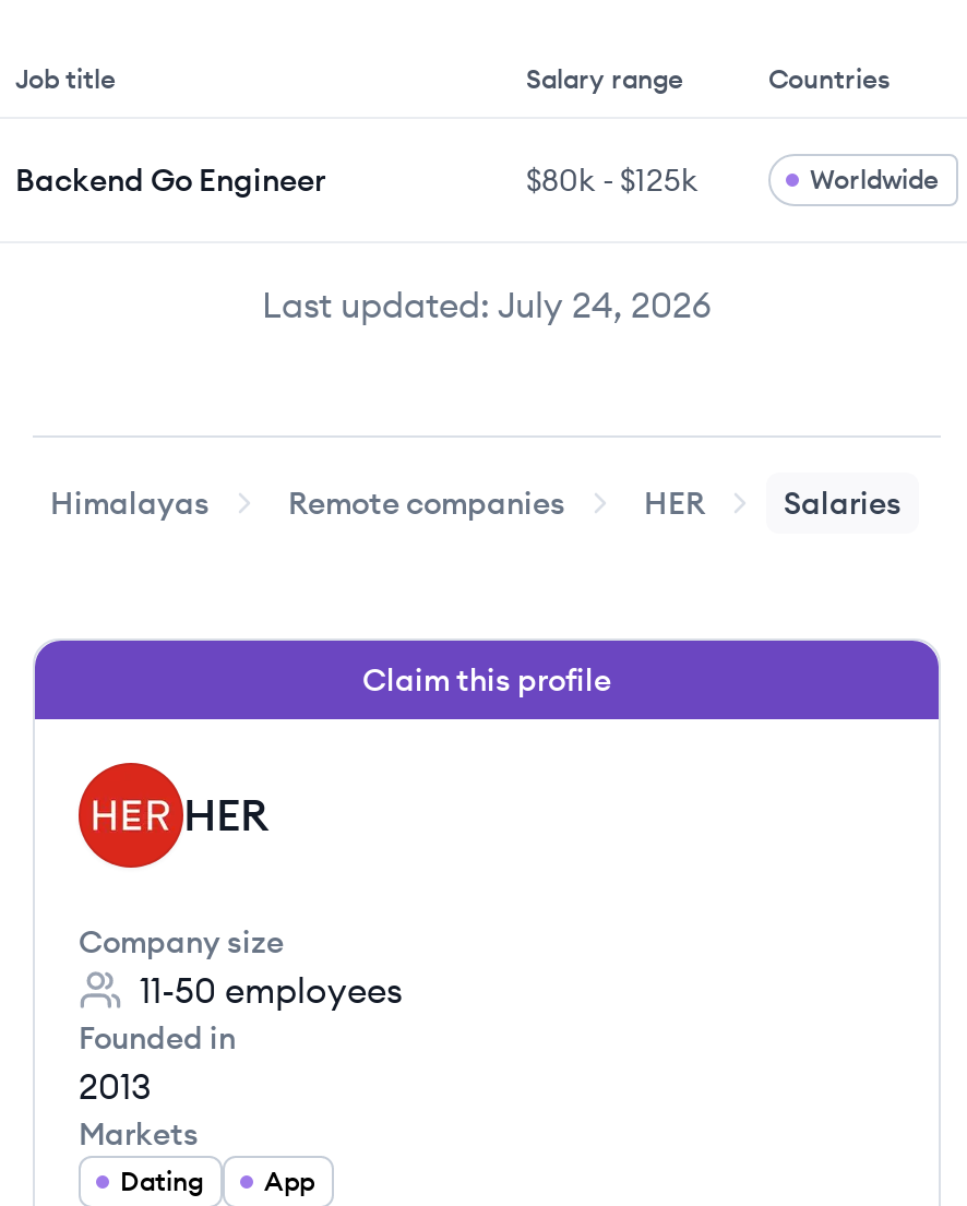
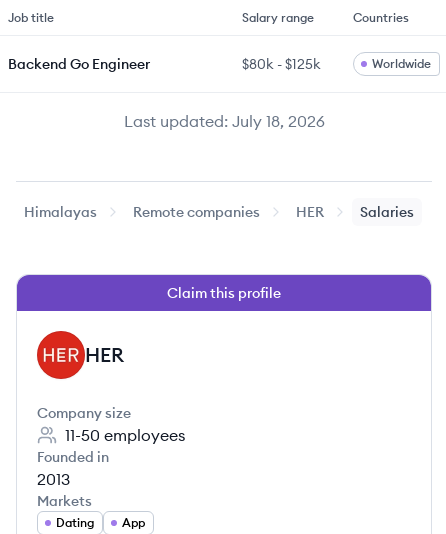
[262,283,712,326] Last updated: July 24, 2026 -> [123,111,324,131] Last updated: July 18, 2026

